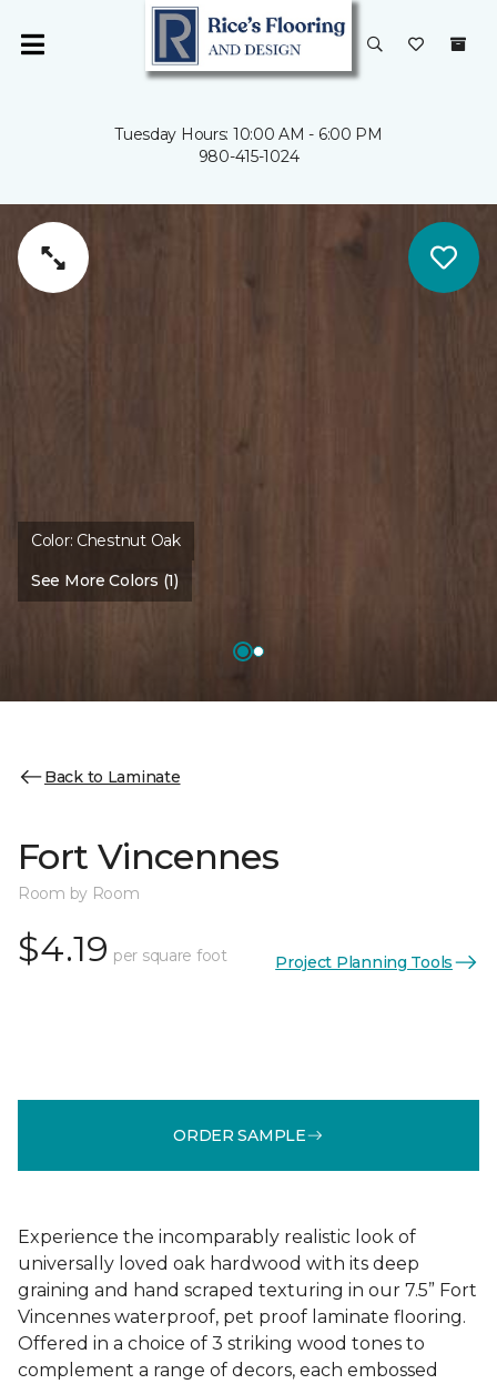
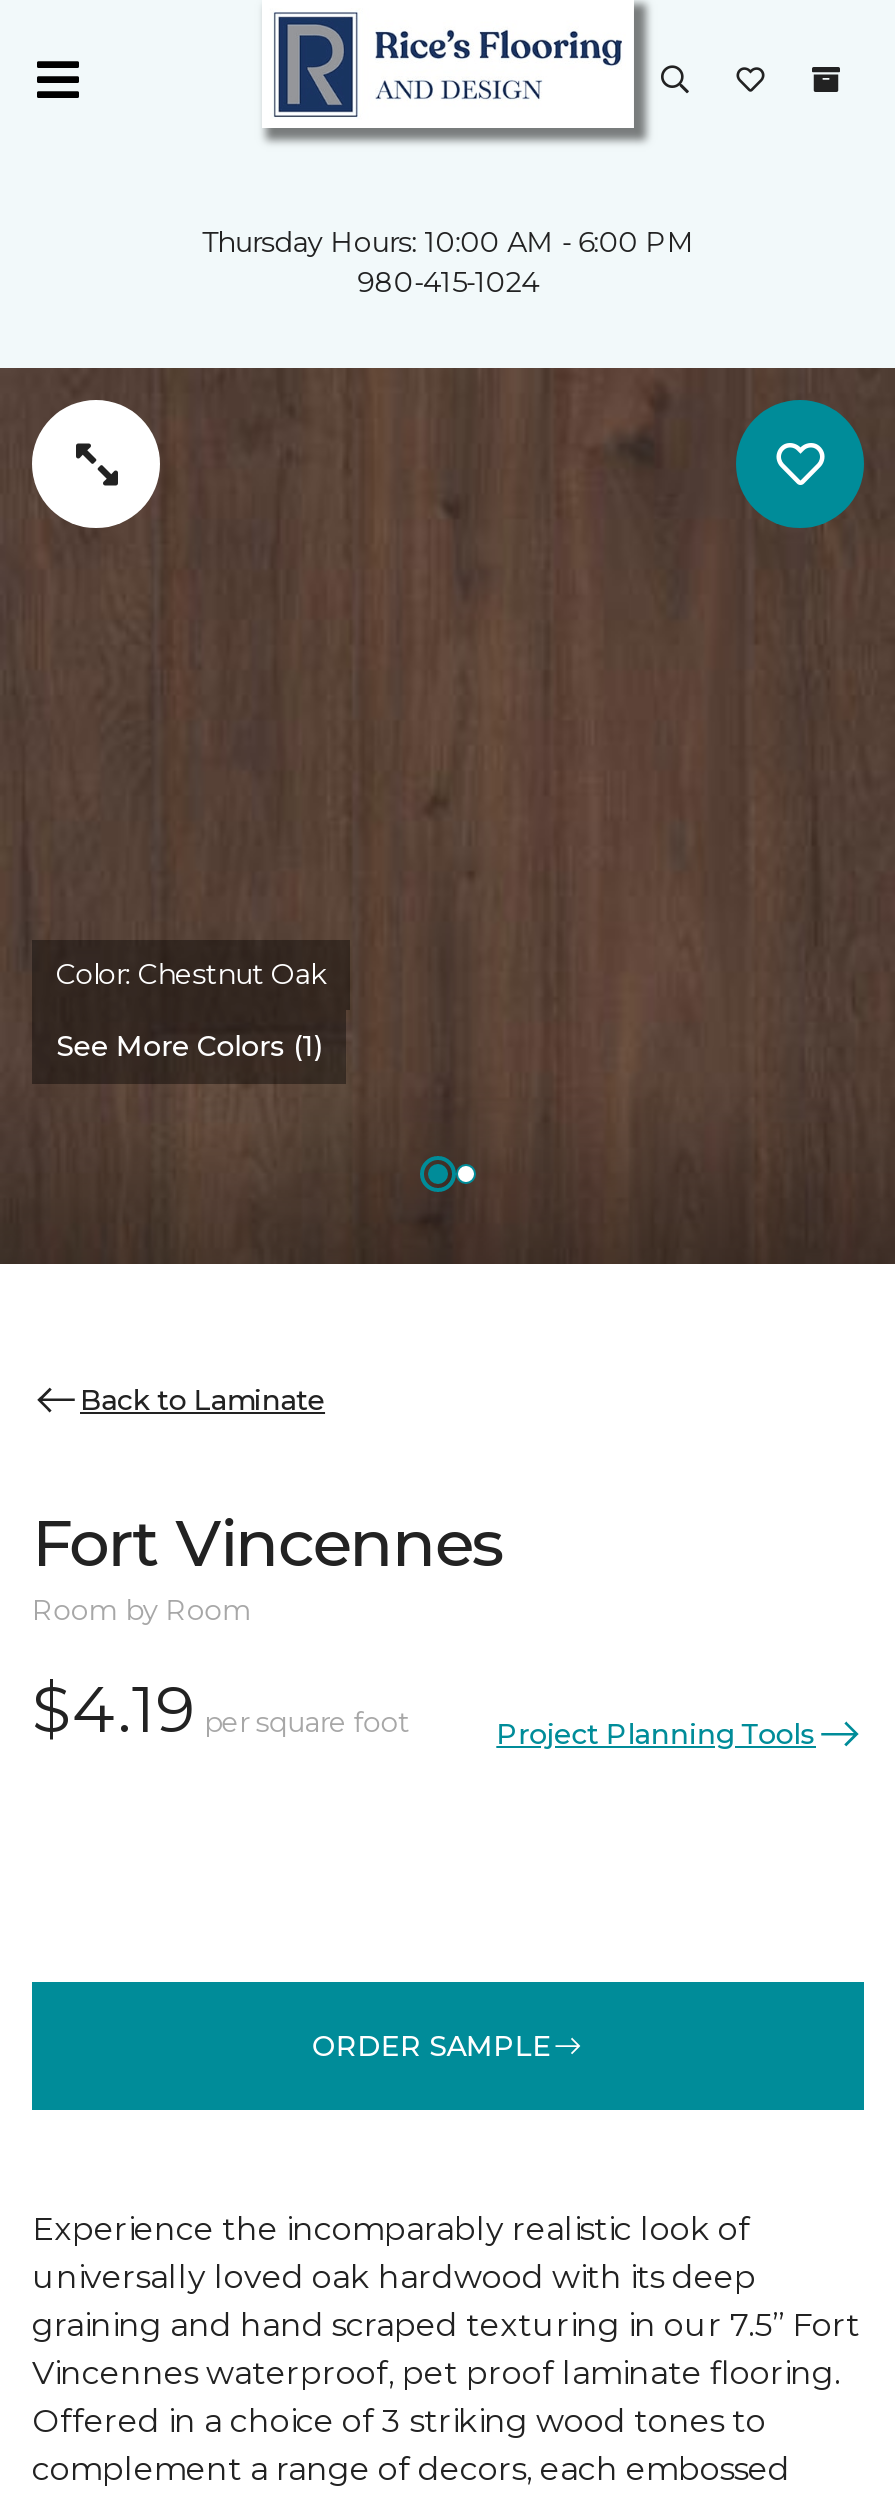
[114,124,383,144] Tuesday Hours: 10:00 AM - 6:00 PM -> [202,224,694,260] Thursday Hours: 10:00 AM - 6:00 PM

